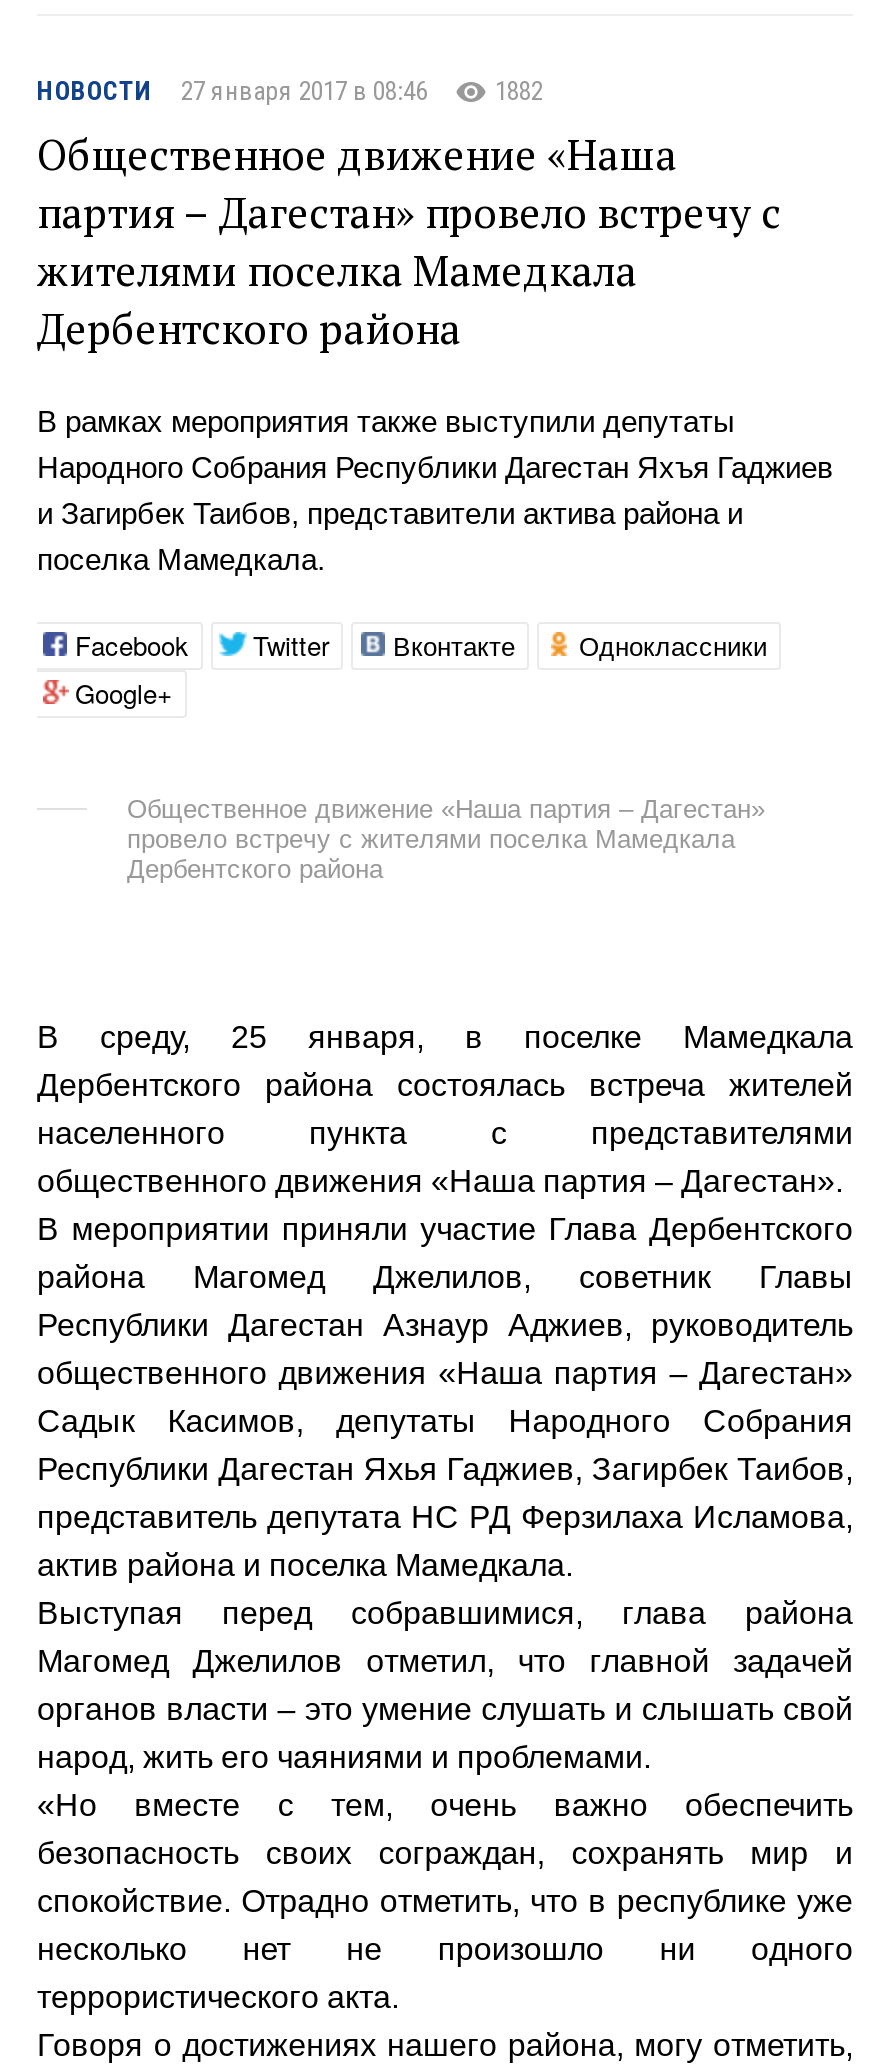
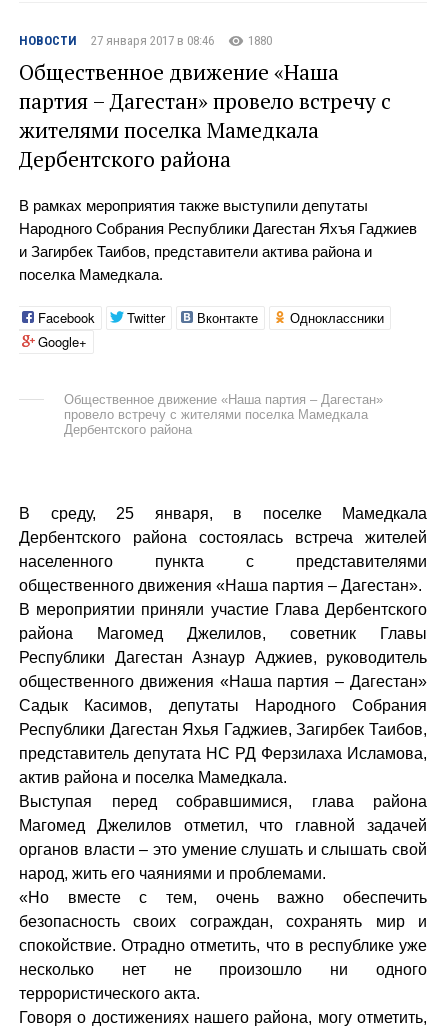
[495,76,543,106] 1882 -> [248,33,272,48] 1880

